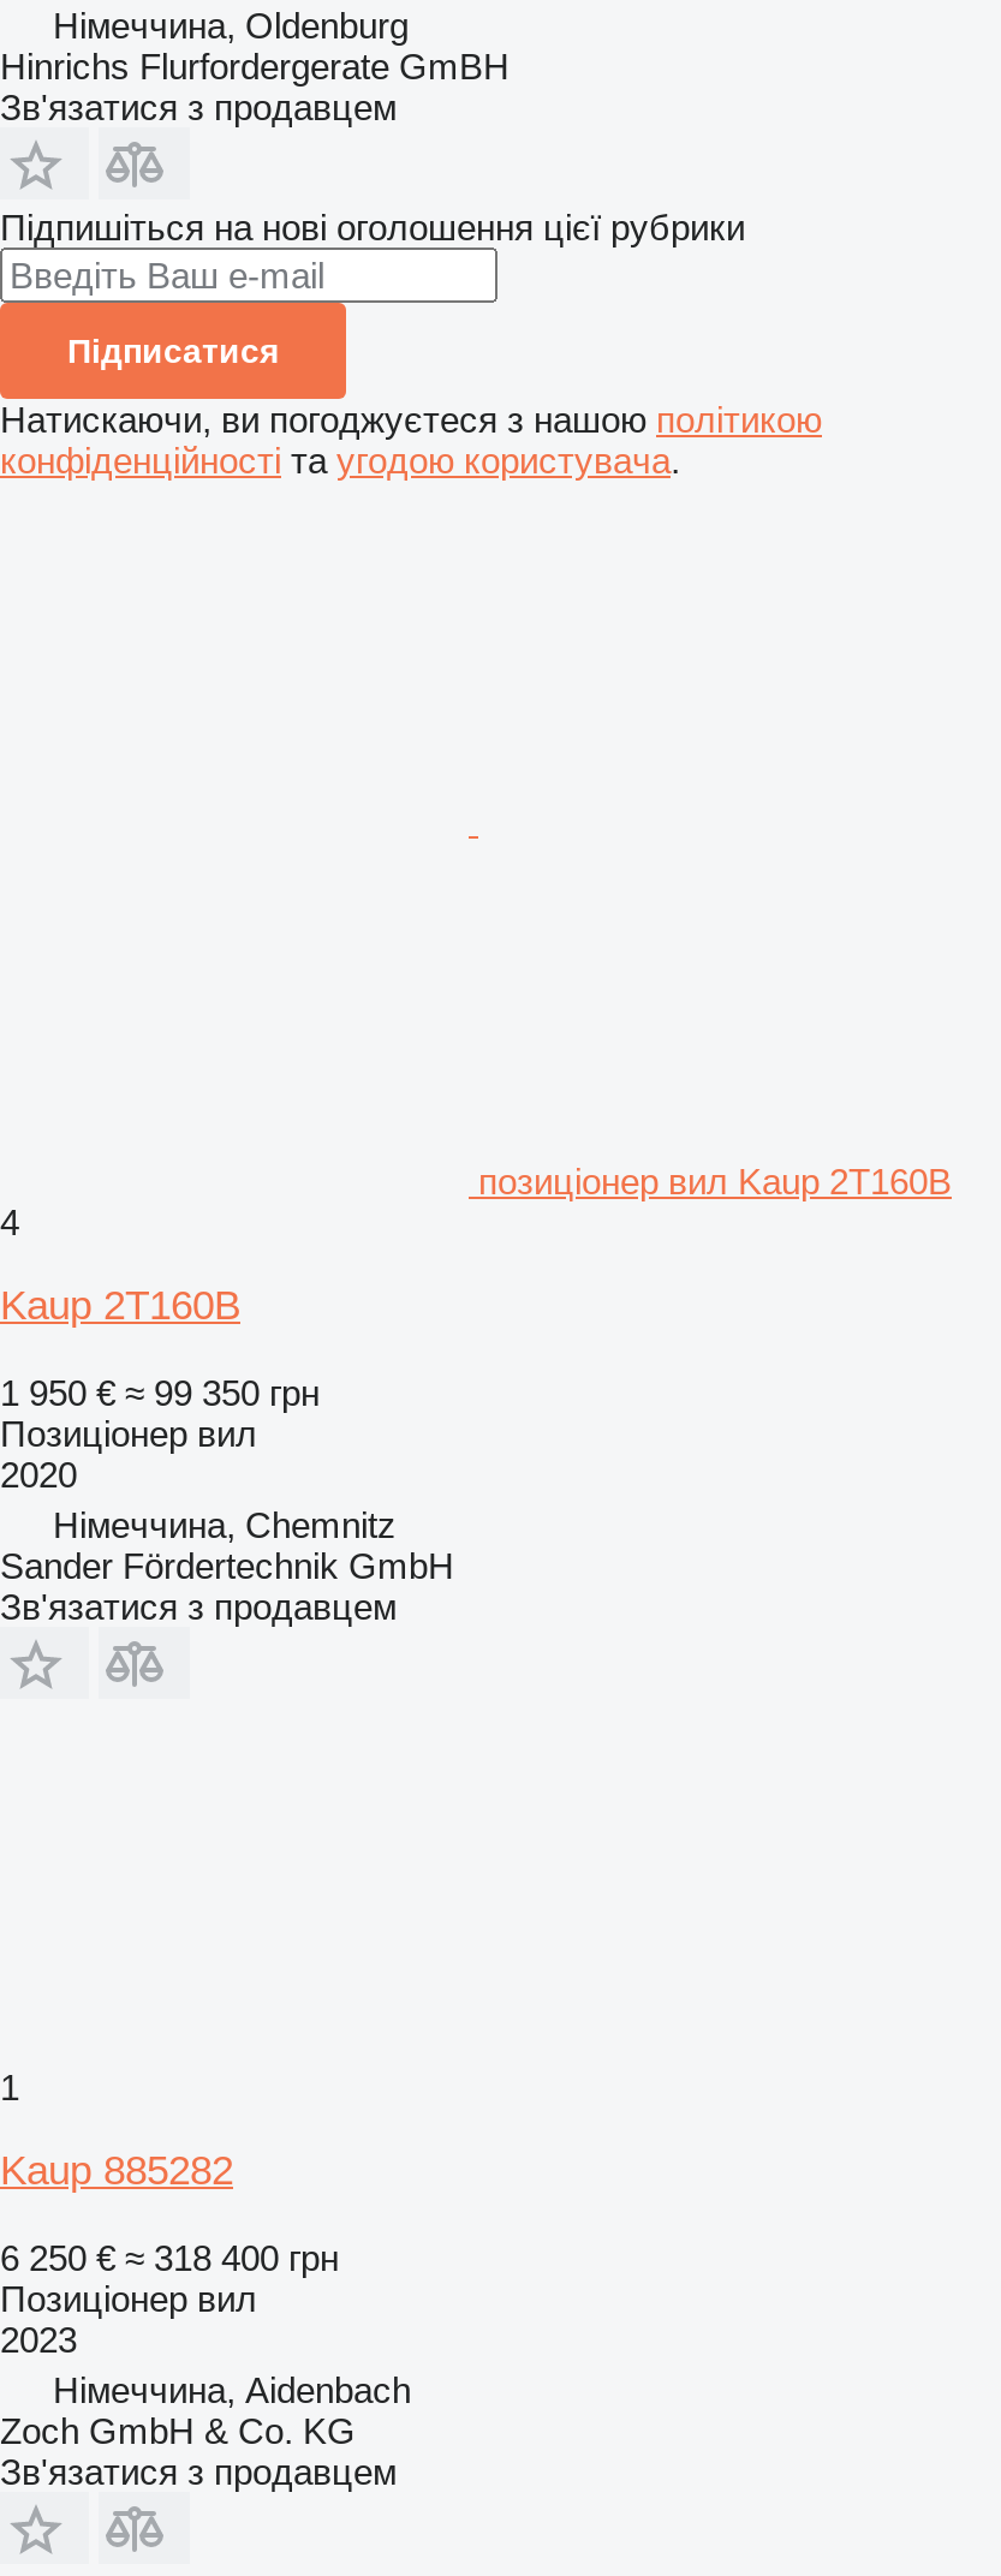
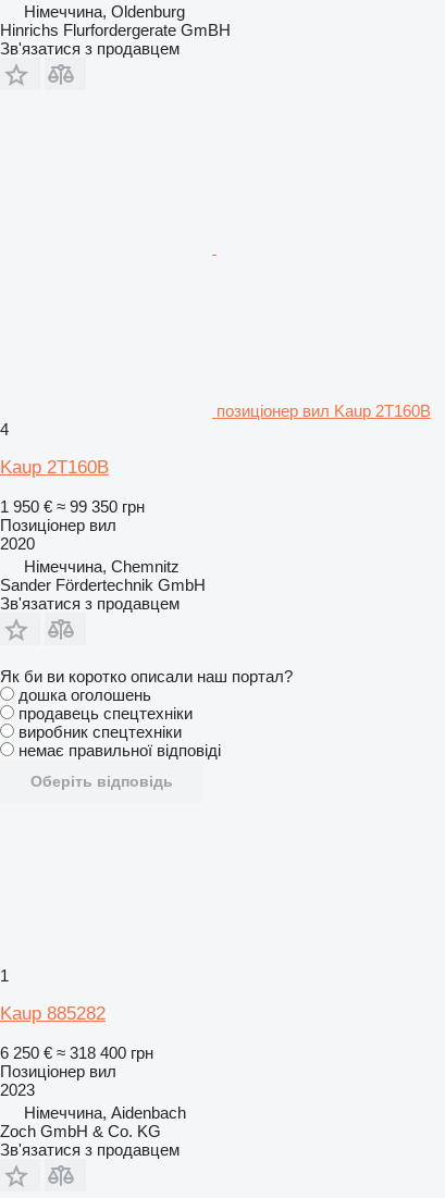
[0,206,822,480] Підпишіться на нові оголошення цієї рубрики | Підписатися | Натискаючи, ви погоджуєтеся з нашою політикою | конфіденційності та угодою користувача. -> none
moved [0,1201,454,1627] -> [0,420,206,612]: 4 | Kaup 2T160B | Позиціонер вил | 2020 | Німеччина, Chemnitz | Sander Fördertechnik GmbH | Зв'язатися з продавцем
none -> [0,667,293,790] Як би ви коротко описали наш портал? | дошка оголошень | продавець спецтехніки | виробник спецтехніки | немає правильної відповіді | Оберіть відповідь

